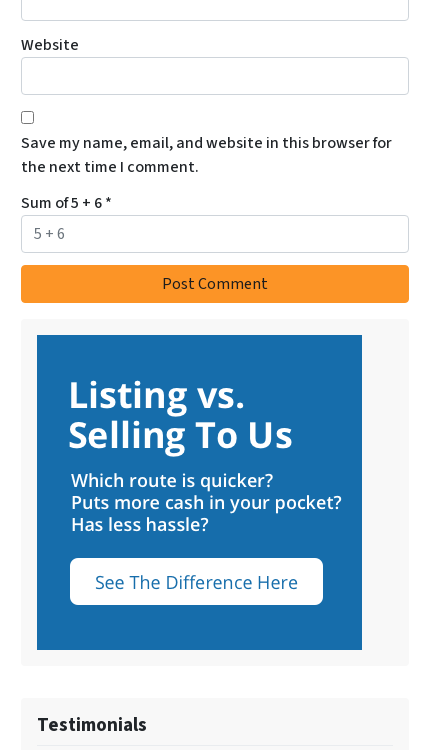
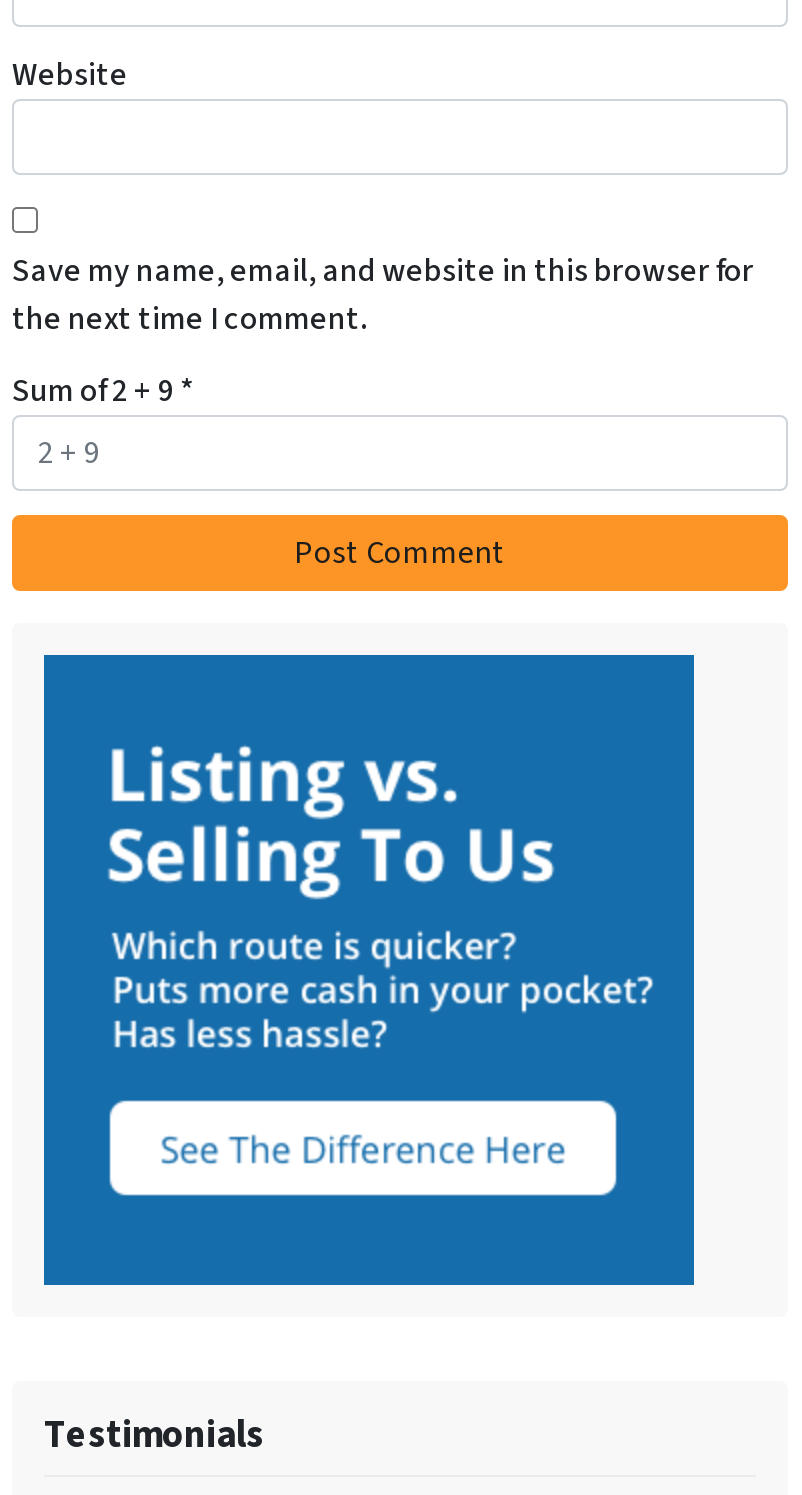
[21,192,112,214] Sum of 5 + 6 * -> [12,369,194,413] Sum of 2 + 9 *

